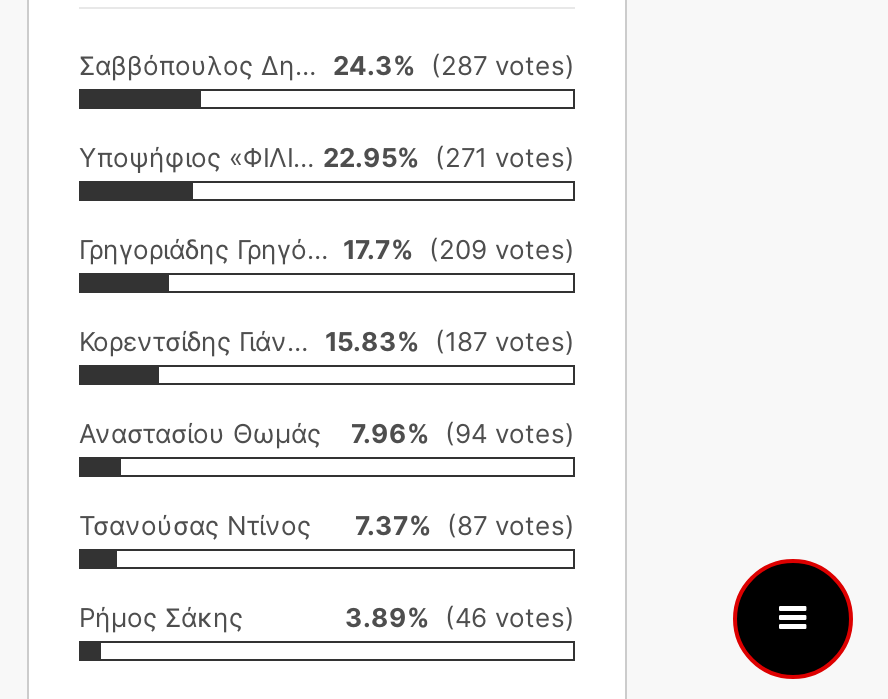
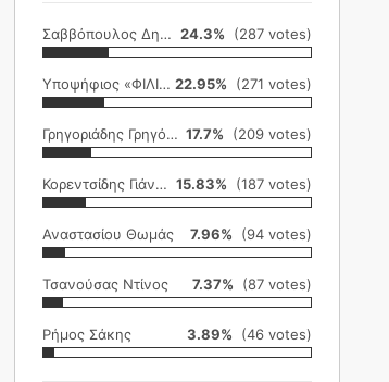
[731,557,855,681] [image] -> none

